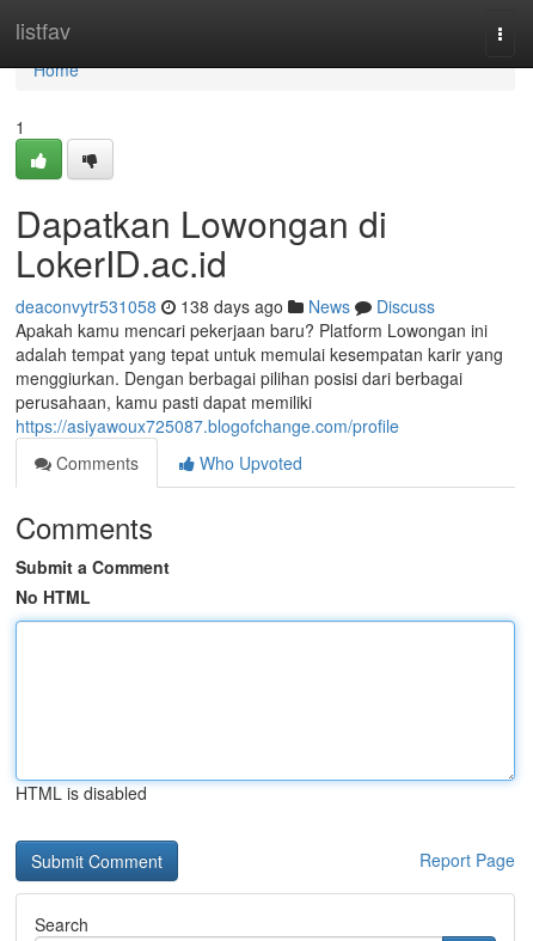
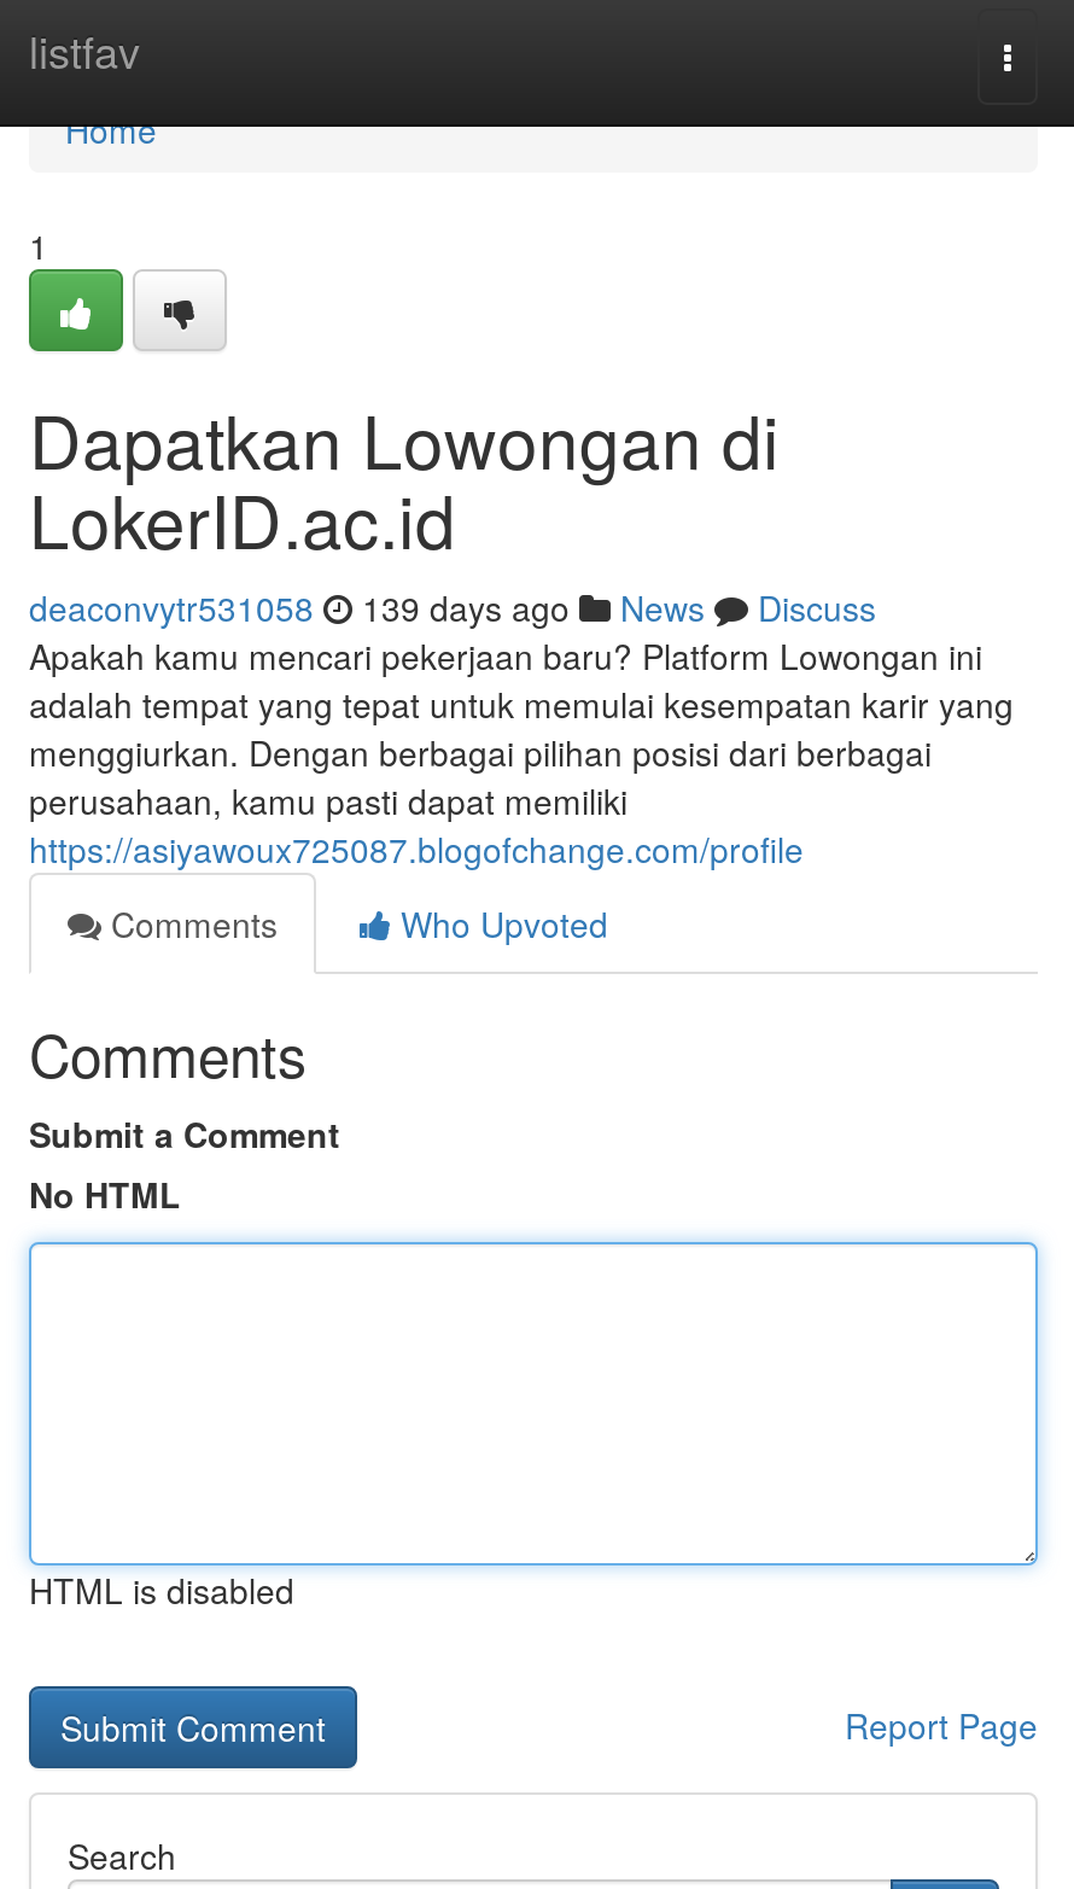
[16,294,435,318] deaconvytr531058 138 days ago News Discuss -> [29,583,876,631] deaconvytr531058 139 days ago News Discuss

